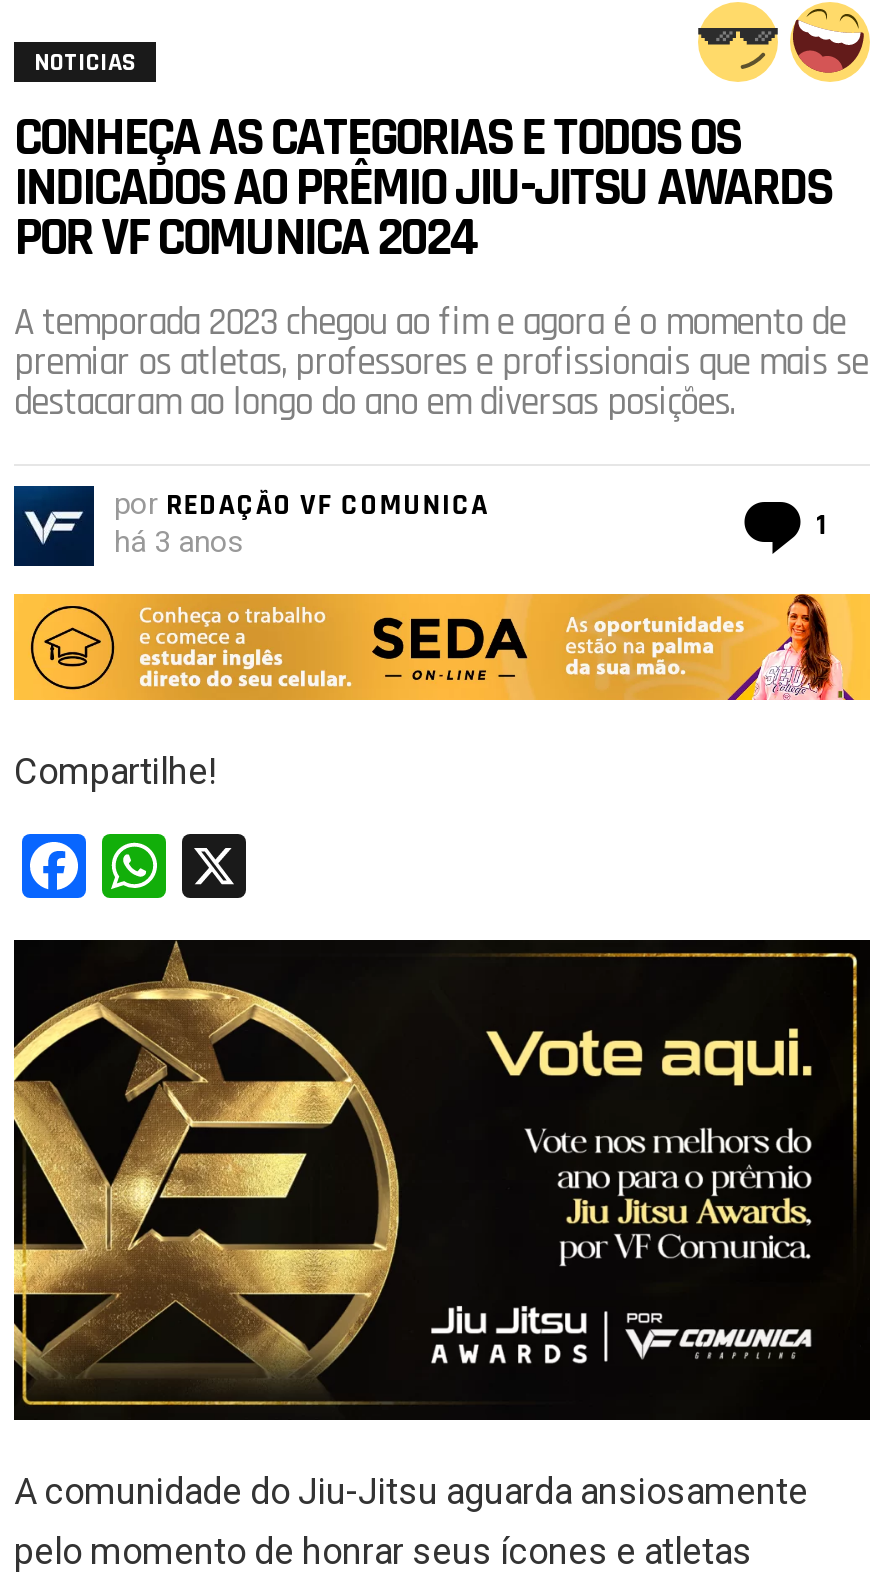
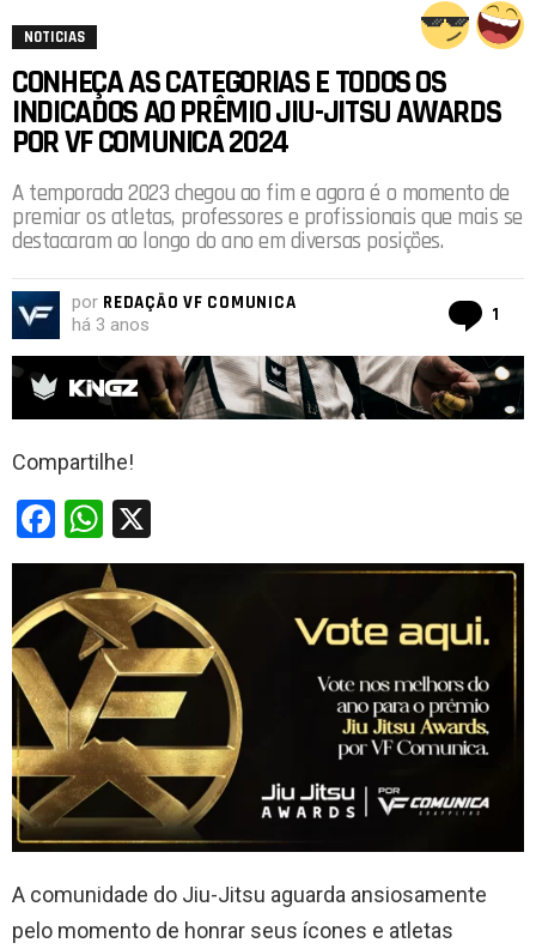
[12,592,872,702] [image] -> [11,355,525,421] [image]

